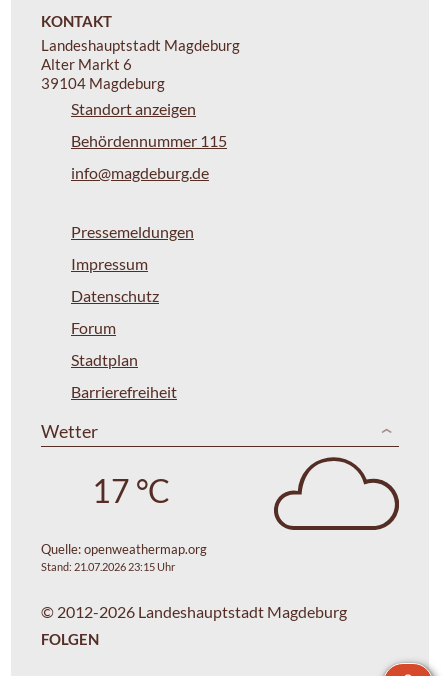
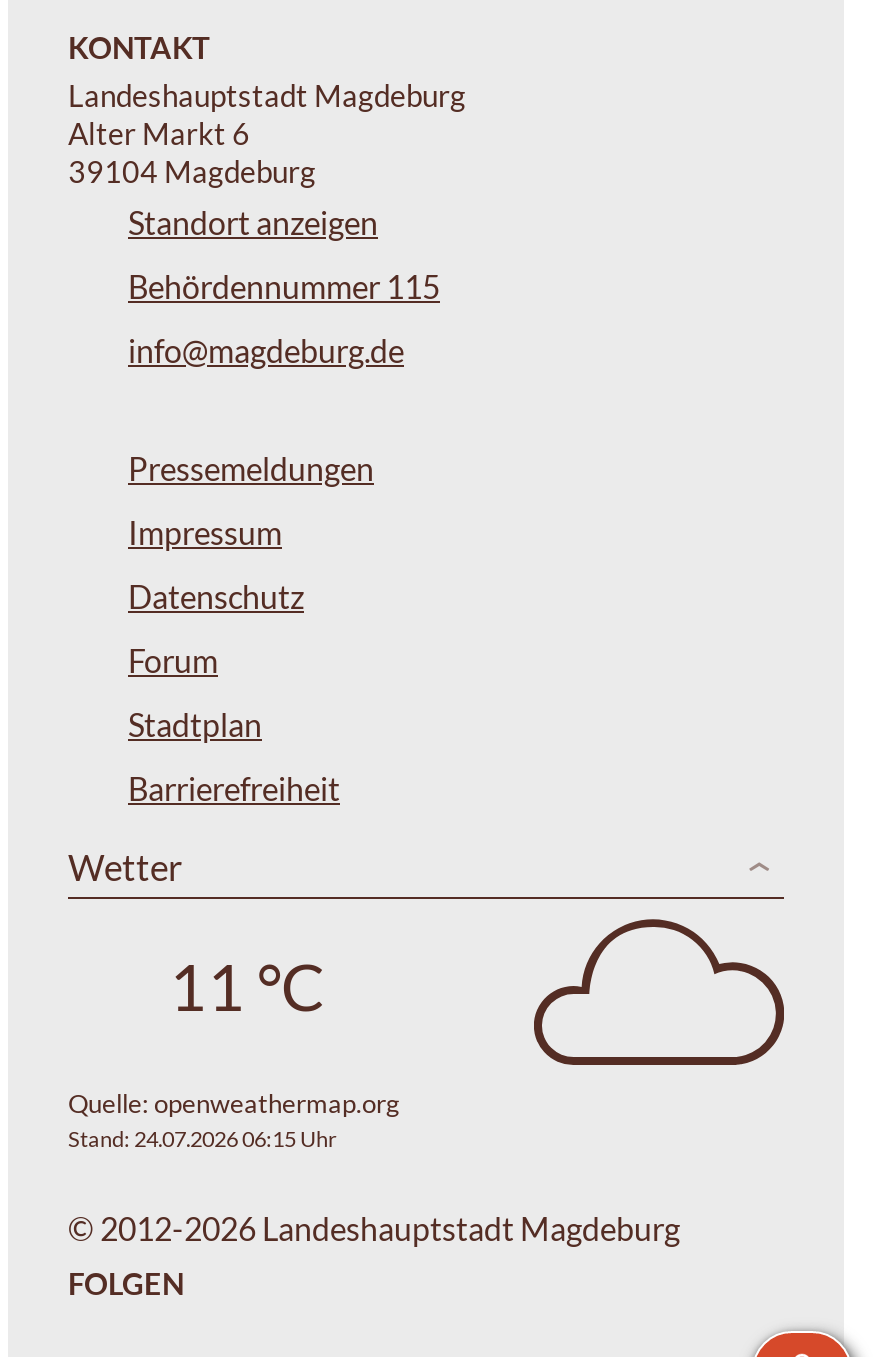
[91,470,169,509] 17 °C -> [169,946,325,1024] 11 °C
[41,560,175,573] Stand: 21.07.2026 23:15 Uhr -> [68,1125,336,1151] Stand: 24.07.2026 06:15 Uhr

